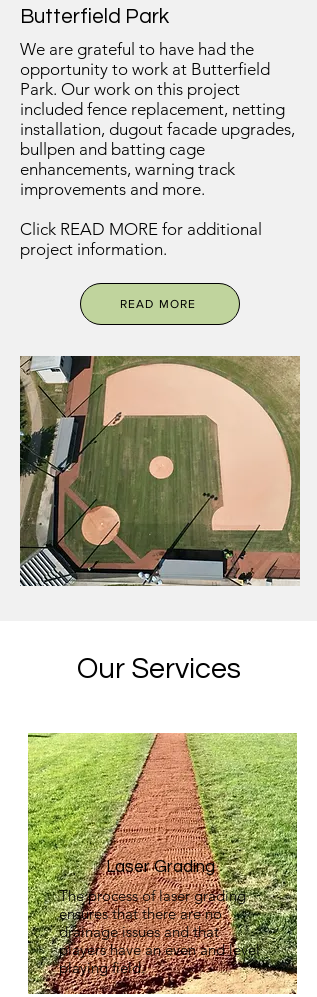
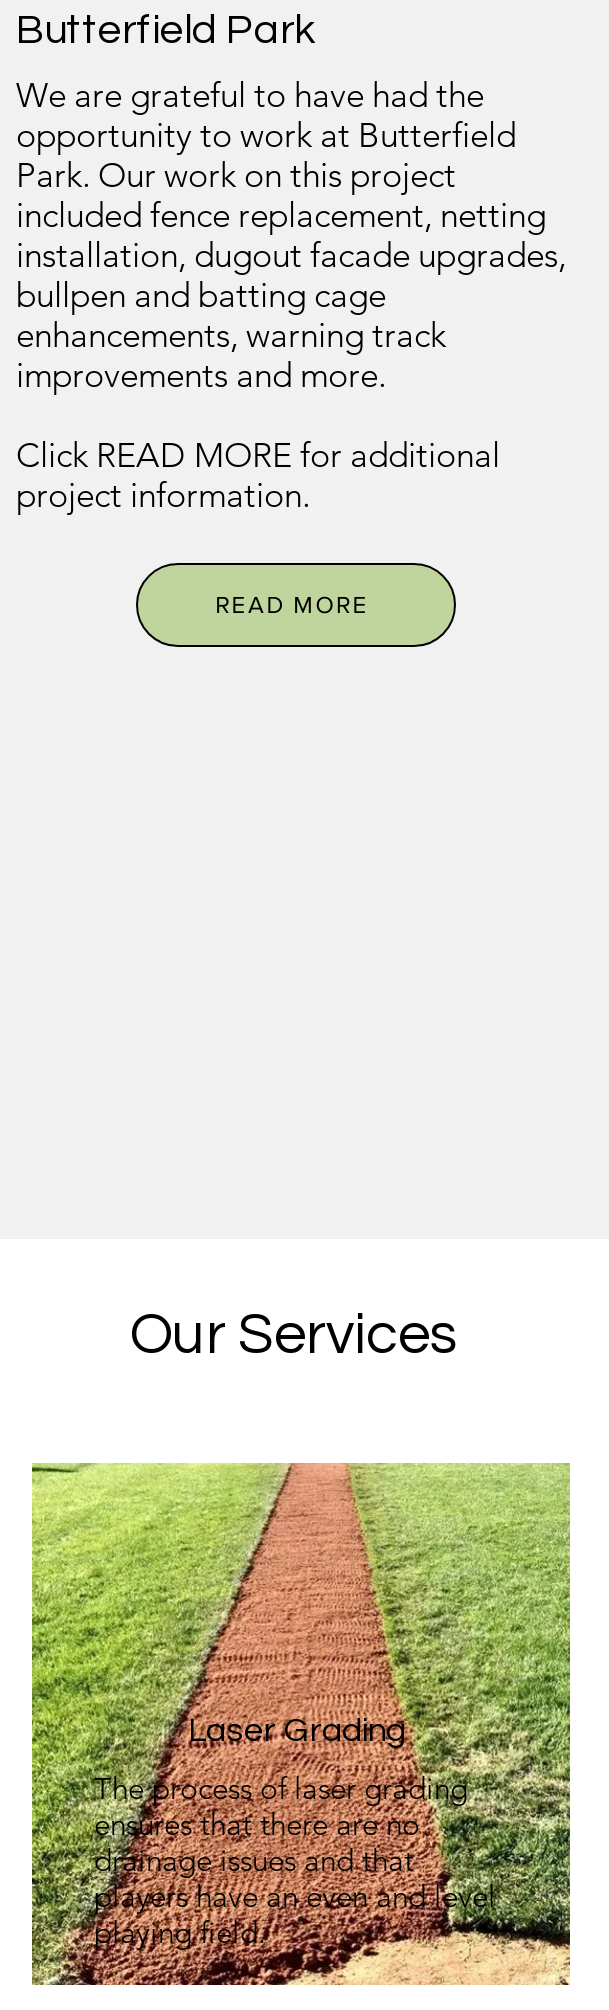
[19,355,301,587] [image] -> none

